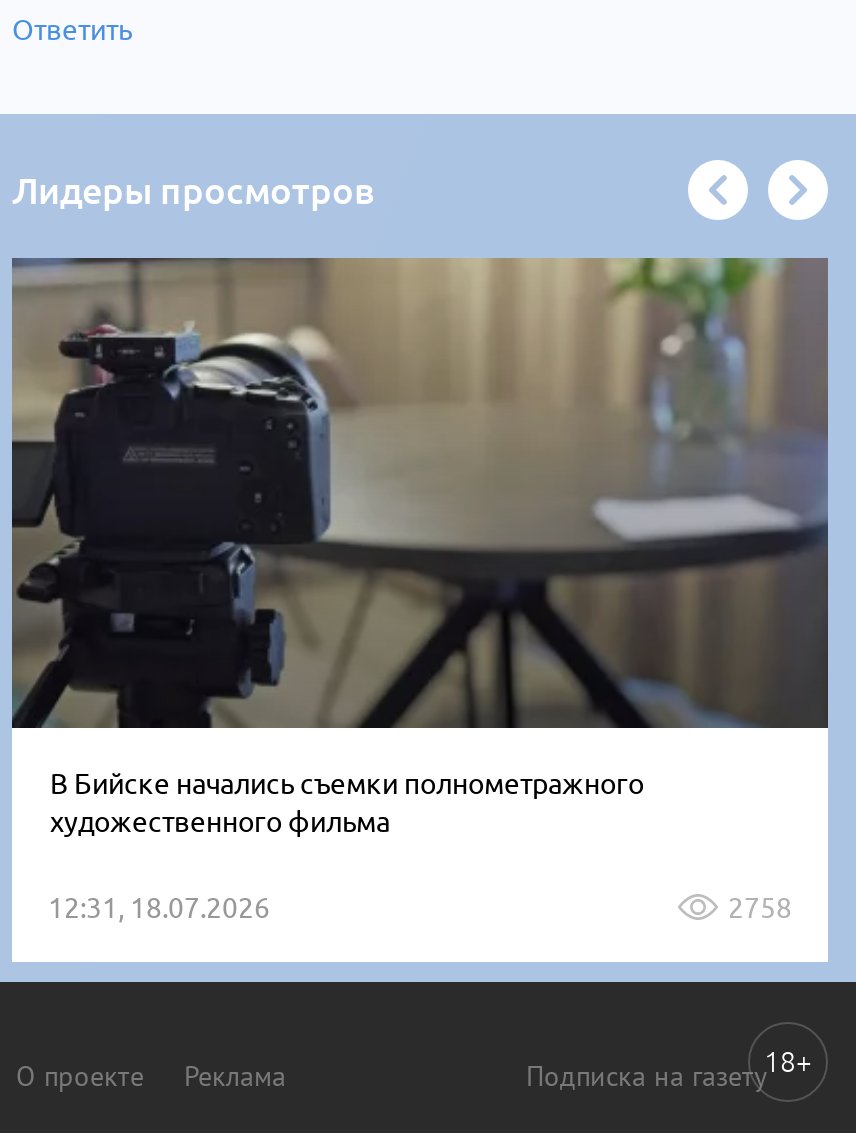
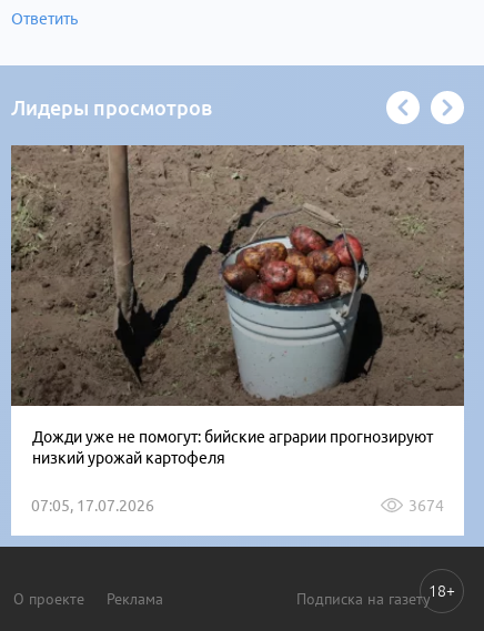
[12,258,828,837] [image] | В Бийске начались съемки полнометражного | художественного фильма -> [11,145,464,466] [image] | Дожди уже не помогут: бийские аграрии прогнозируют | низкий урожай картофеля
[48,891,792,923] 12:31, 18.07.2026 | 2758 -> [31,496,444,514] 07:05, 17.07.2026 | 3674

